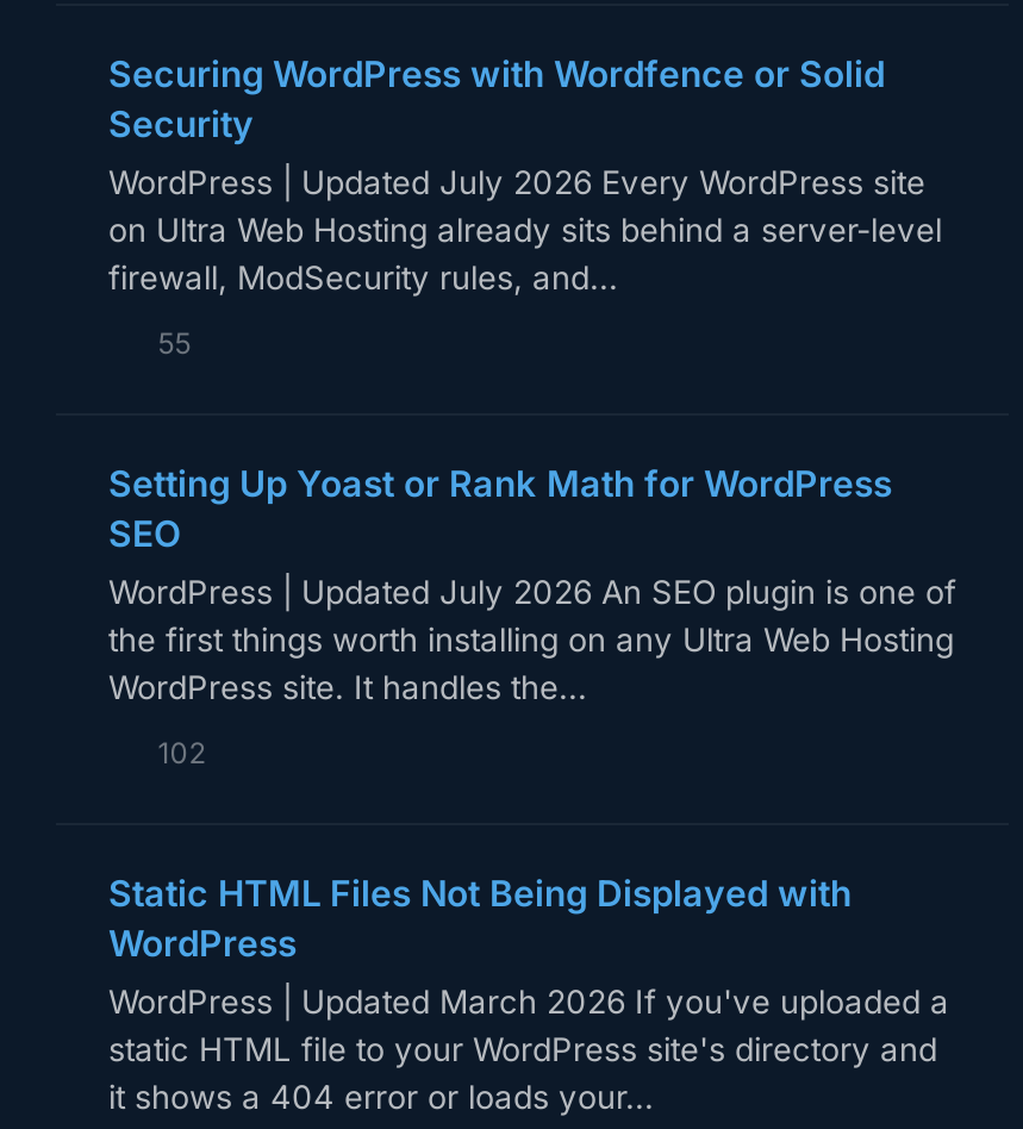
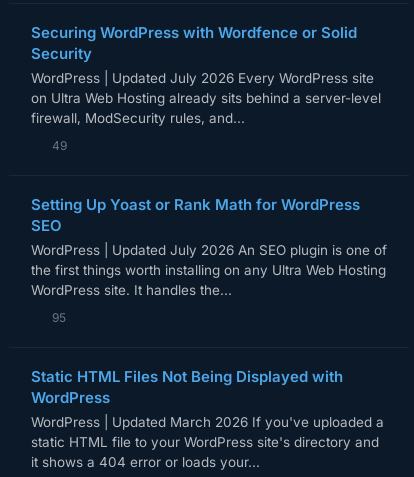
[151,325,191,361] 55 -> [49,138,67,153] 49
[151,735,206,771] 102 -> [49,310,66,325] 95

